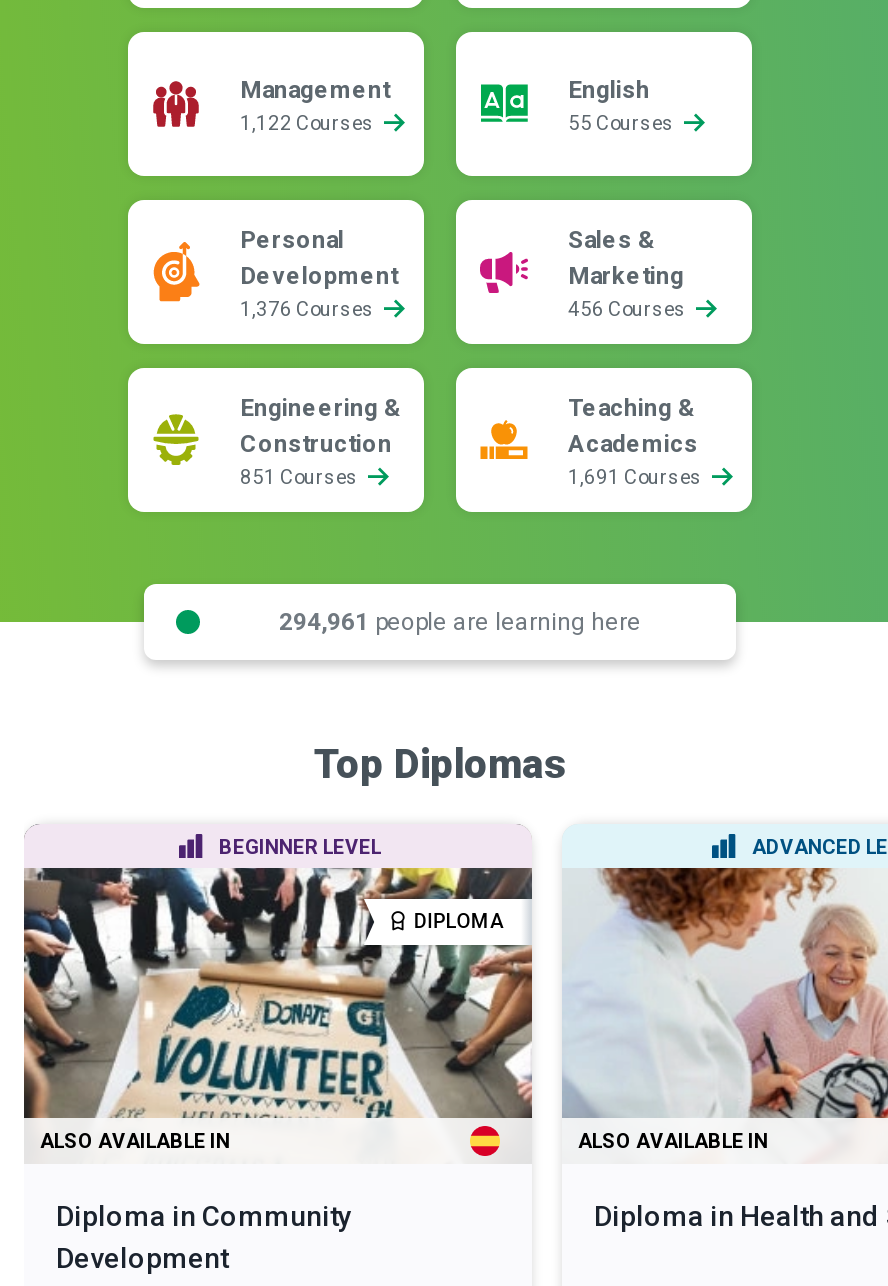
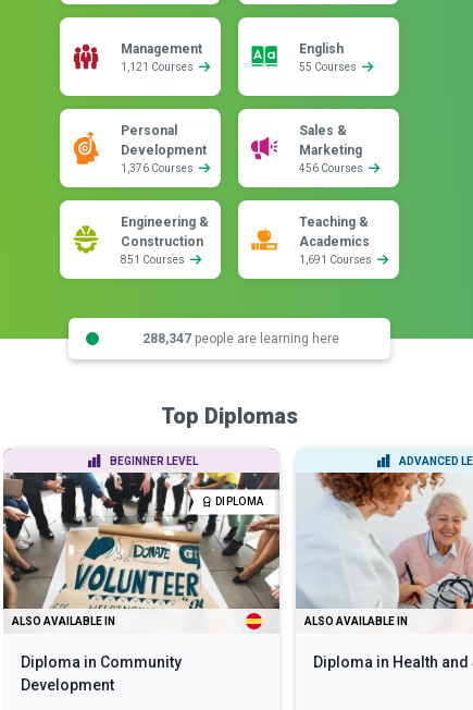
[240,112,378,134] 1,122 Courses -> [121,61,196,73] 1,121 Courses
[279,607,641,635] 294,961 people are learning here -> [142,330,339,346] 288,347 people are learning here

